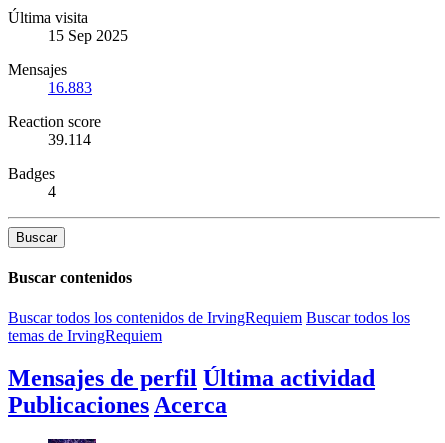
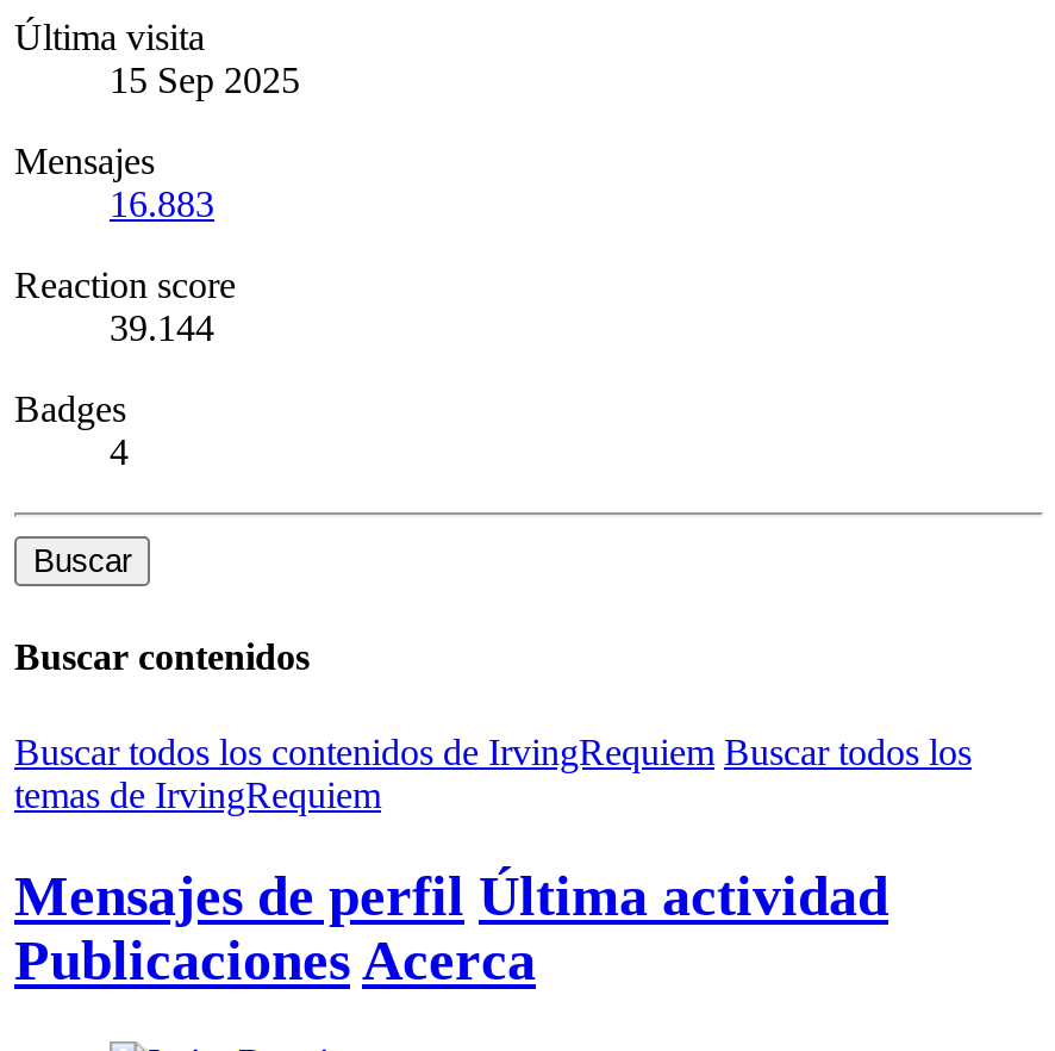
[48,131,91,148] 39.114 -> [110,308,214,348] 39.144

